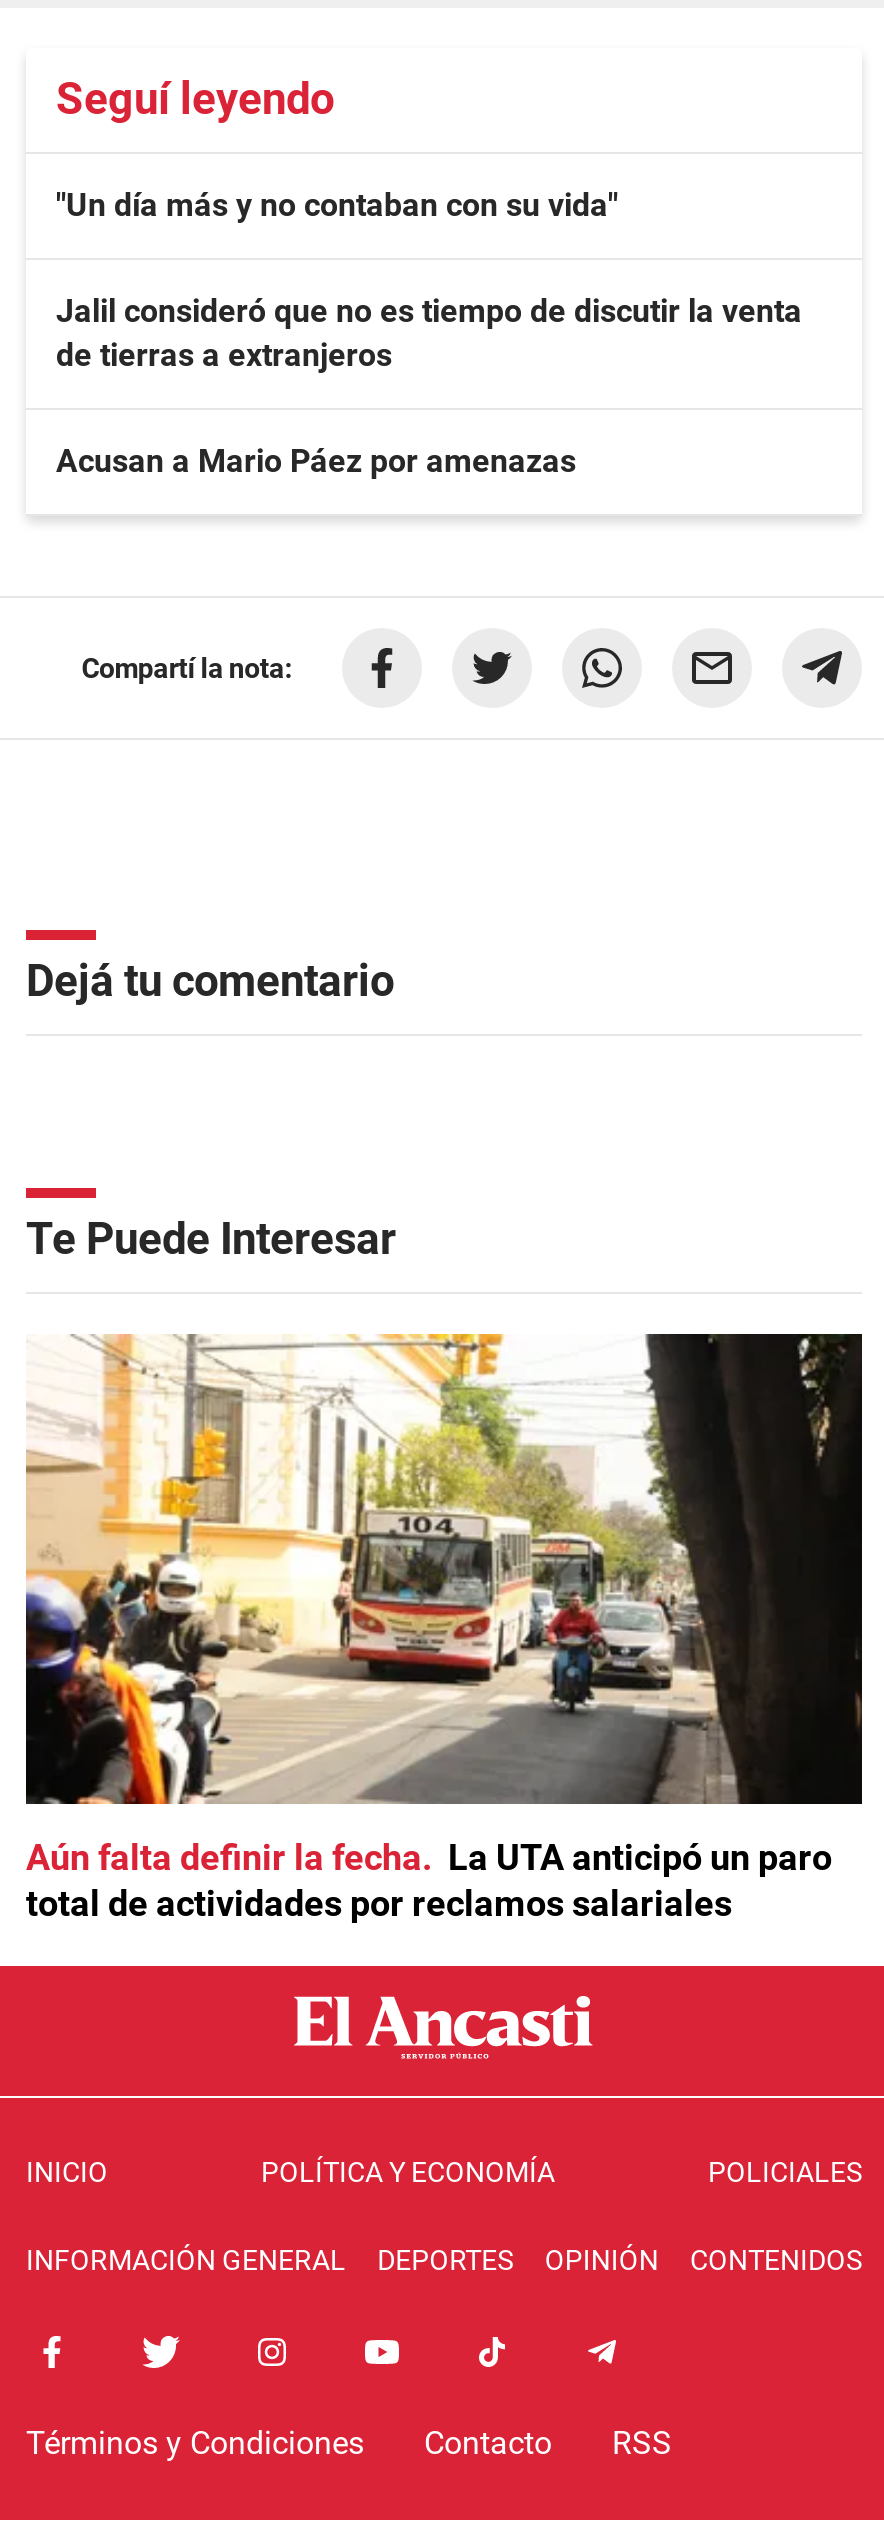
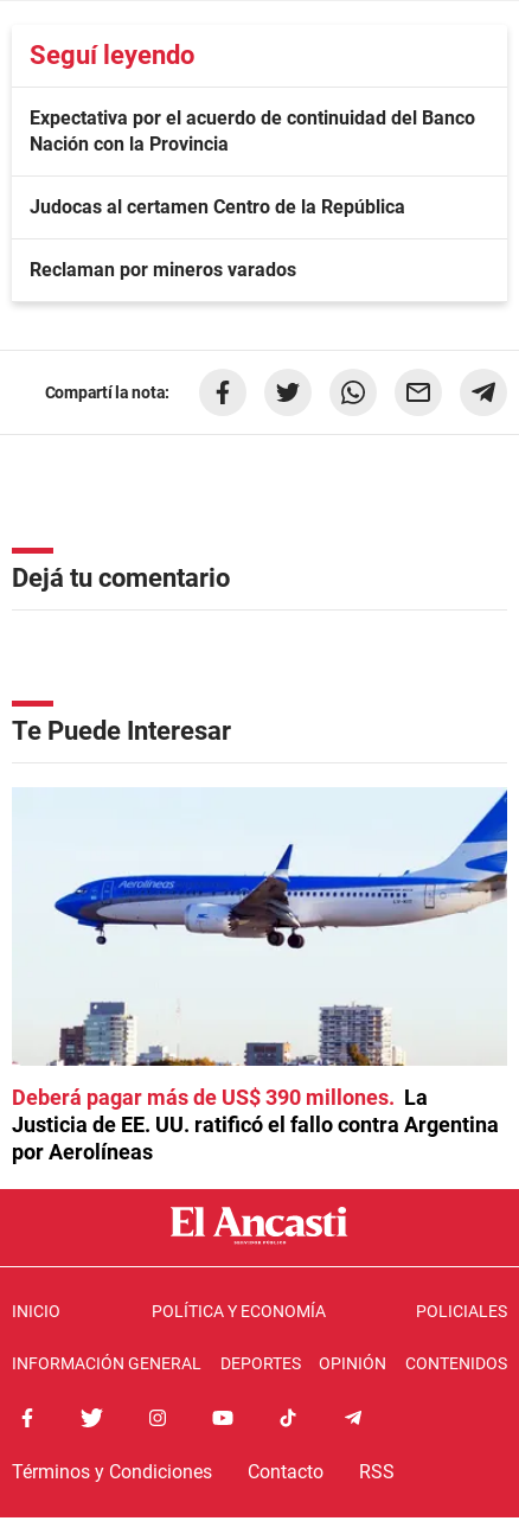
[56,186,618,224] "Un día más y no contaban con su vida" -> [30,107,475,155] Expectativa por el acuerdo de continuidad del Banco | Nación con la Provincia
[56,292,802,374] Jalil consideró que no es tiempo de discutir la venta | de tierras a extranjeros -> [30,195,405,218] Judocas al certamen Centro de la República
[56,442,576,480] Acusan a Mario Páez por amenazas -> [30,258,296,281] Reclaman por mineros varados
[24,1332,864,1924] [image] | Aún falta definir la fecha | La UTA anticipó un paro | total de actividades por reclamos salariales -> [12,790,508,1164] [image] | Deberá pagar más de US$ 390 millones | La | Justicia de EE. UU. ratificó el fallo contra Argentina | por Aerolíneas

